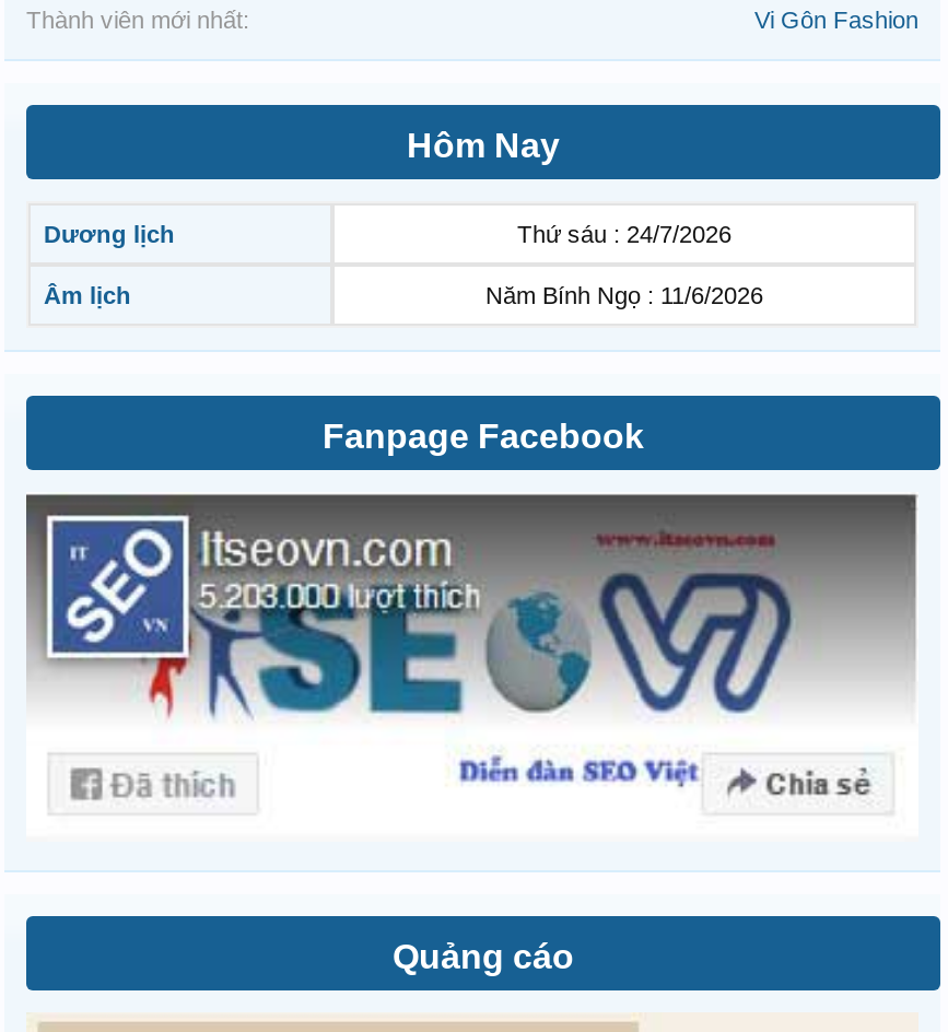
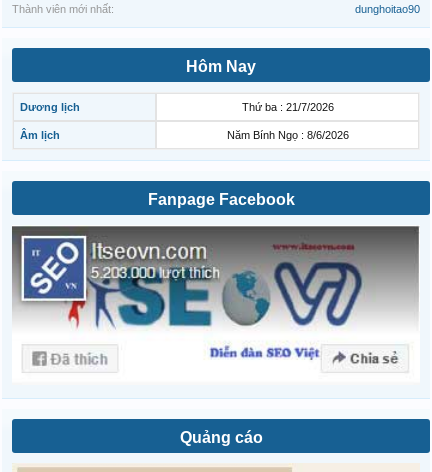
[754,8,918,34] Vi Gôn Fashion -> [355,3,420,15] dunghoitao90
[517,222,732,248] Thứ sáu : 24/7/2026 -> [241,101,333,113] Thứ ba : 21/7/2026
[485,283,763,309] Năm Bính Ngọ : 11/6/2026 -> [226,129,348,141] Năm Bính Ngọ : 8/6/2026

